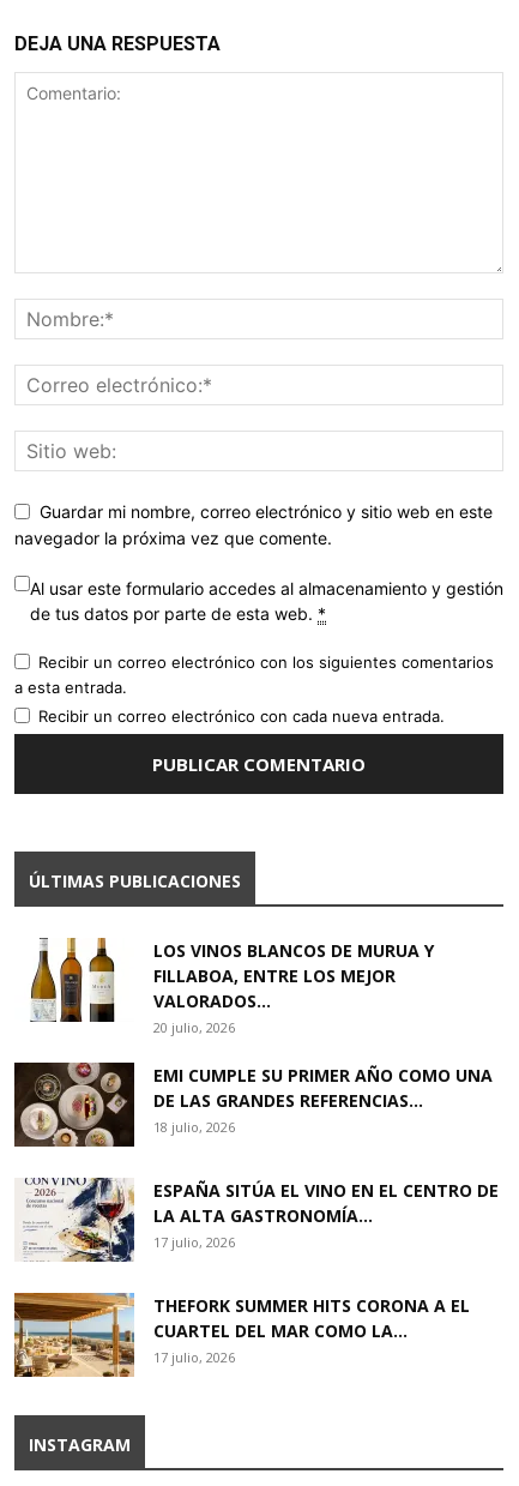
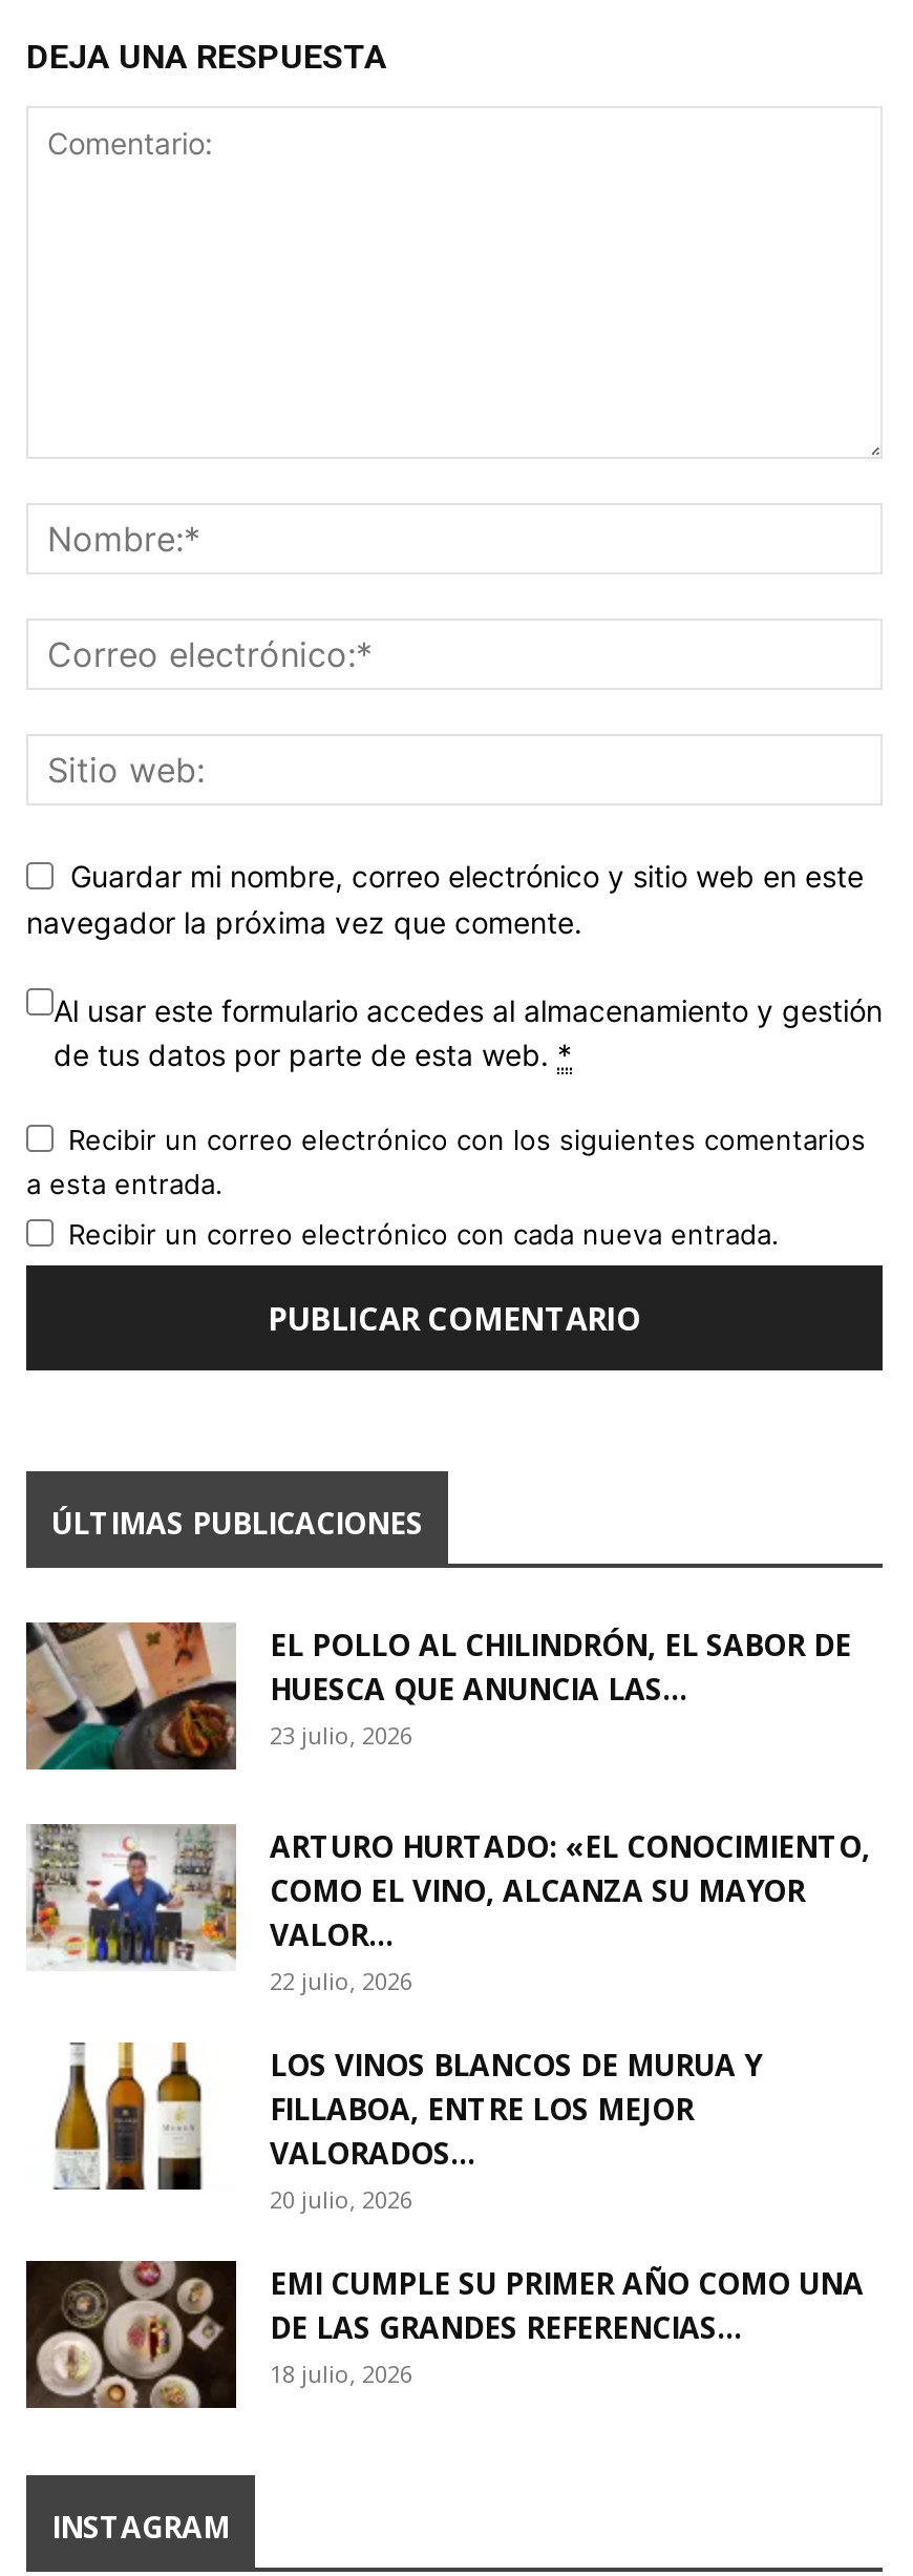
none -> [24,1620,870,1997] [image] | EL POLLO AL CHILINDRÓN, EL SABOR DE | HUESCA QUE ANUNCIA LAS... | 23 julio, 2026 | ARTURO HURTADO: «EL CONOCIMIENTO, | COMO EL VINO, ALCANZA SU MAYOR | VALOR... | 22 julio, 2026
none -> [26,1822,238,1988] [image]
moved [26,939,493,1136] -> [47,2045,864,2390]: [image] | LOS VINOS BLANCOS DE MURUA Y | FILLABOA, ENTRE LOS MEJOR | VALORADOS... | 20 julio, 2026 | EMI CUMPLE SU PRIMER AÑO COMO UNA | DE LAS GRANDES REFERENCIAS... | 18 julio, 2026
[22,1177,499,1366] [image] | ESPAÑA SITÚA EL VINO EN EL CENTRO DE | LA ALTA GASTRONOMÍA... | 17 julio, 2026 | THEFORK SUMMER HITS CORONA A EL | CUARTEL DEL MAR COMO LA... | 17 julio, 2026 -> none
[13,1292,135,1378] [image] -> none

